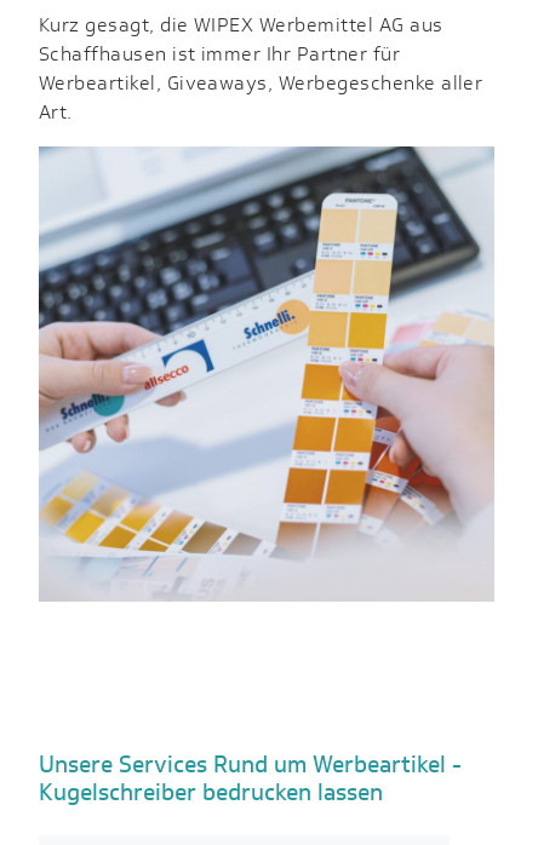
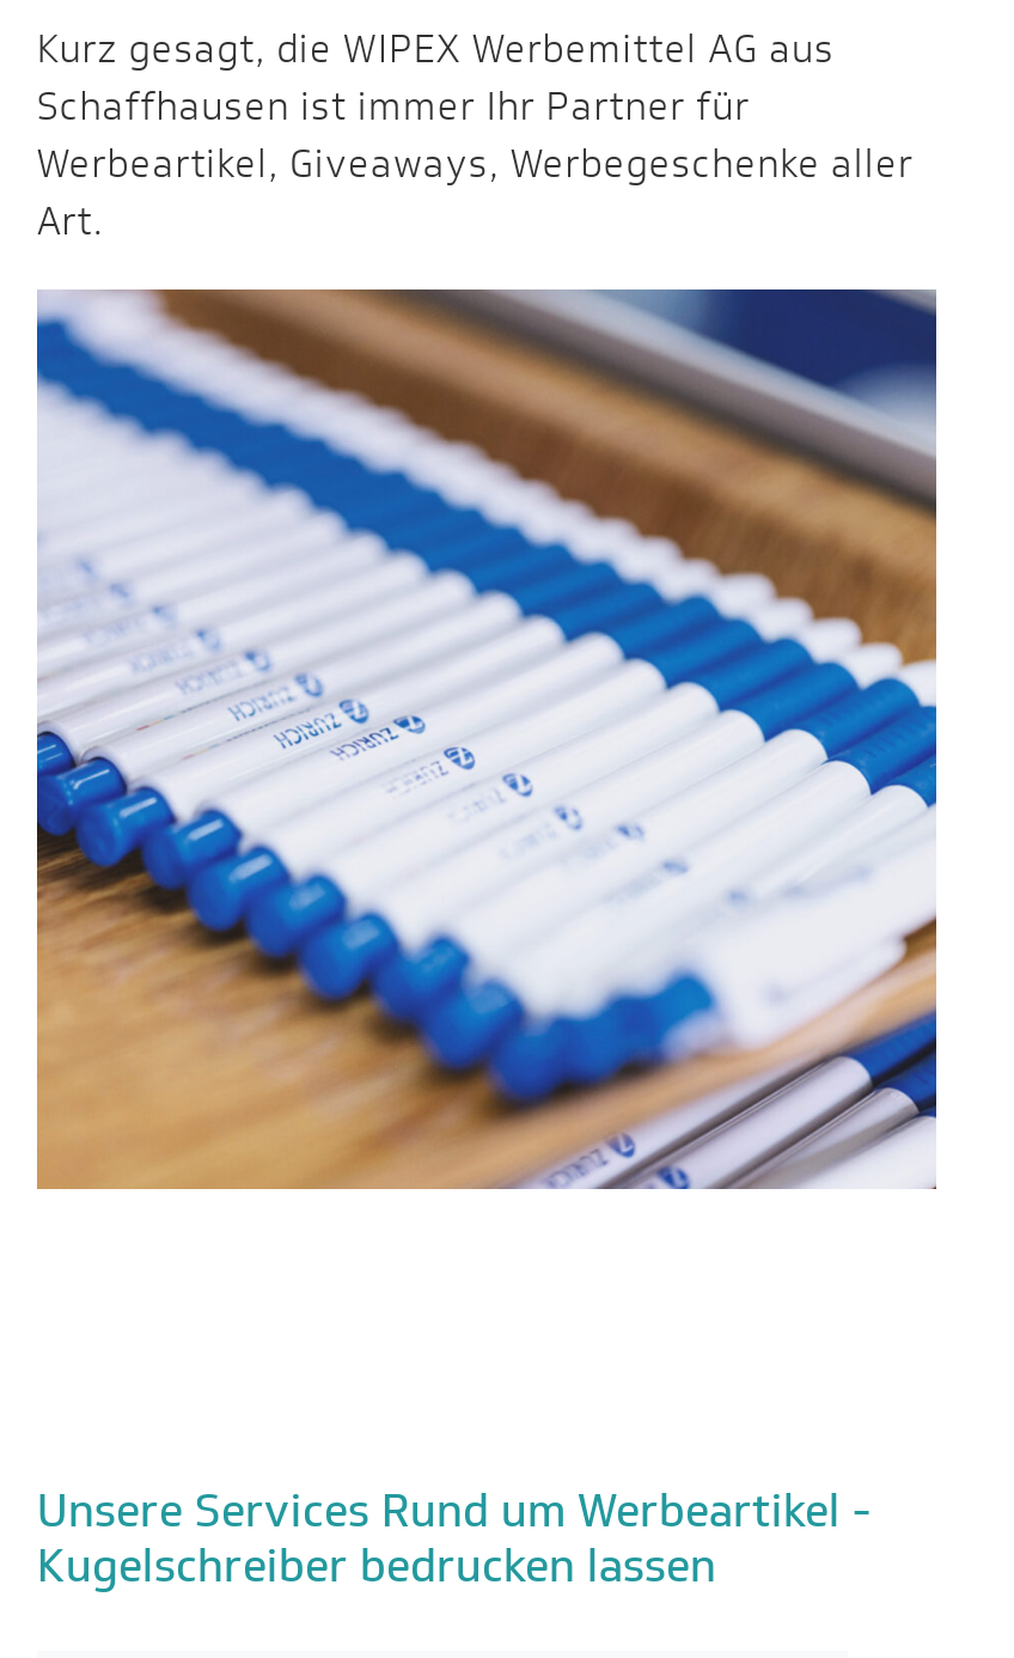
[38,146,494,602] [image] -> [35,287,939,1189] [image]

